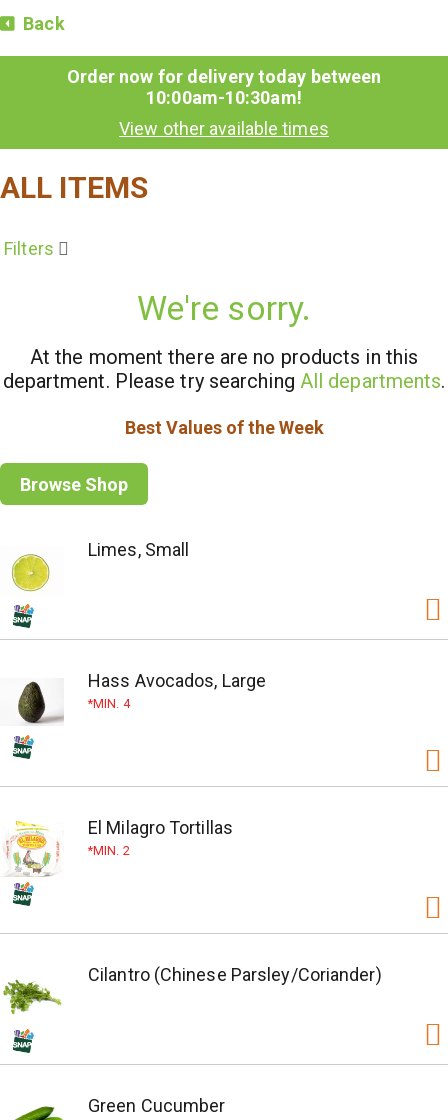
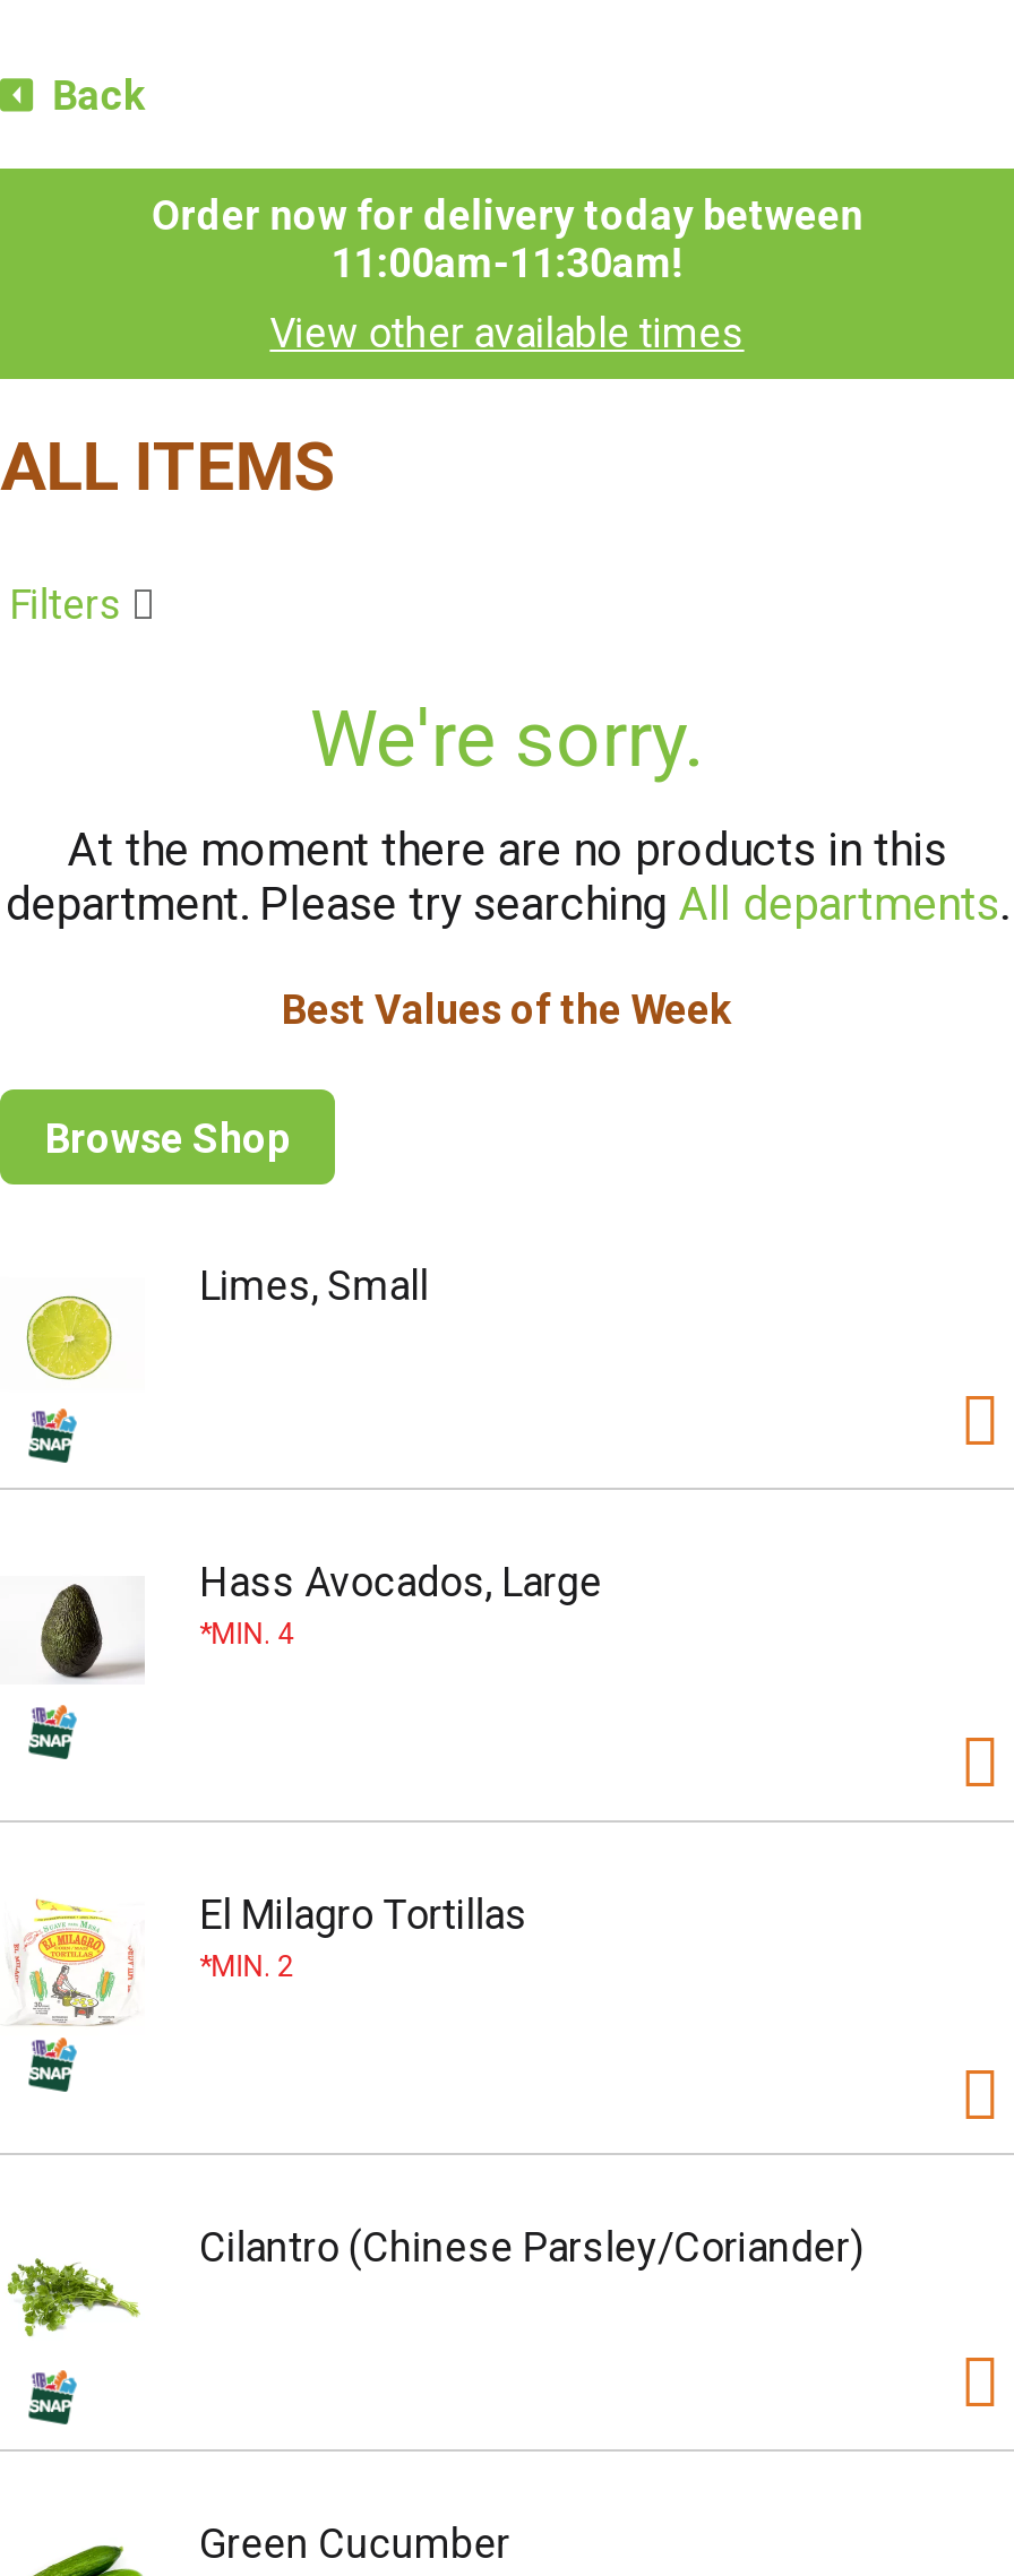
[146,87,302,108] 10:00am-10:30am! -> [331,239,683,286] 11:00am-11:30am!

